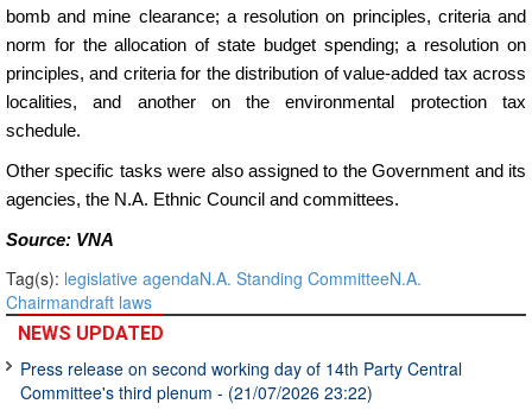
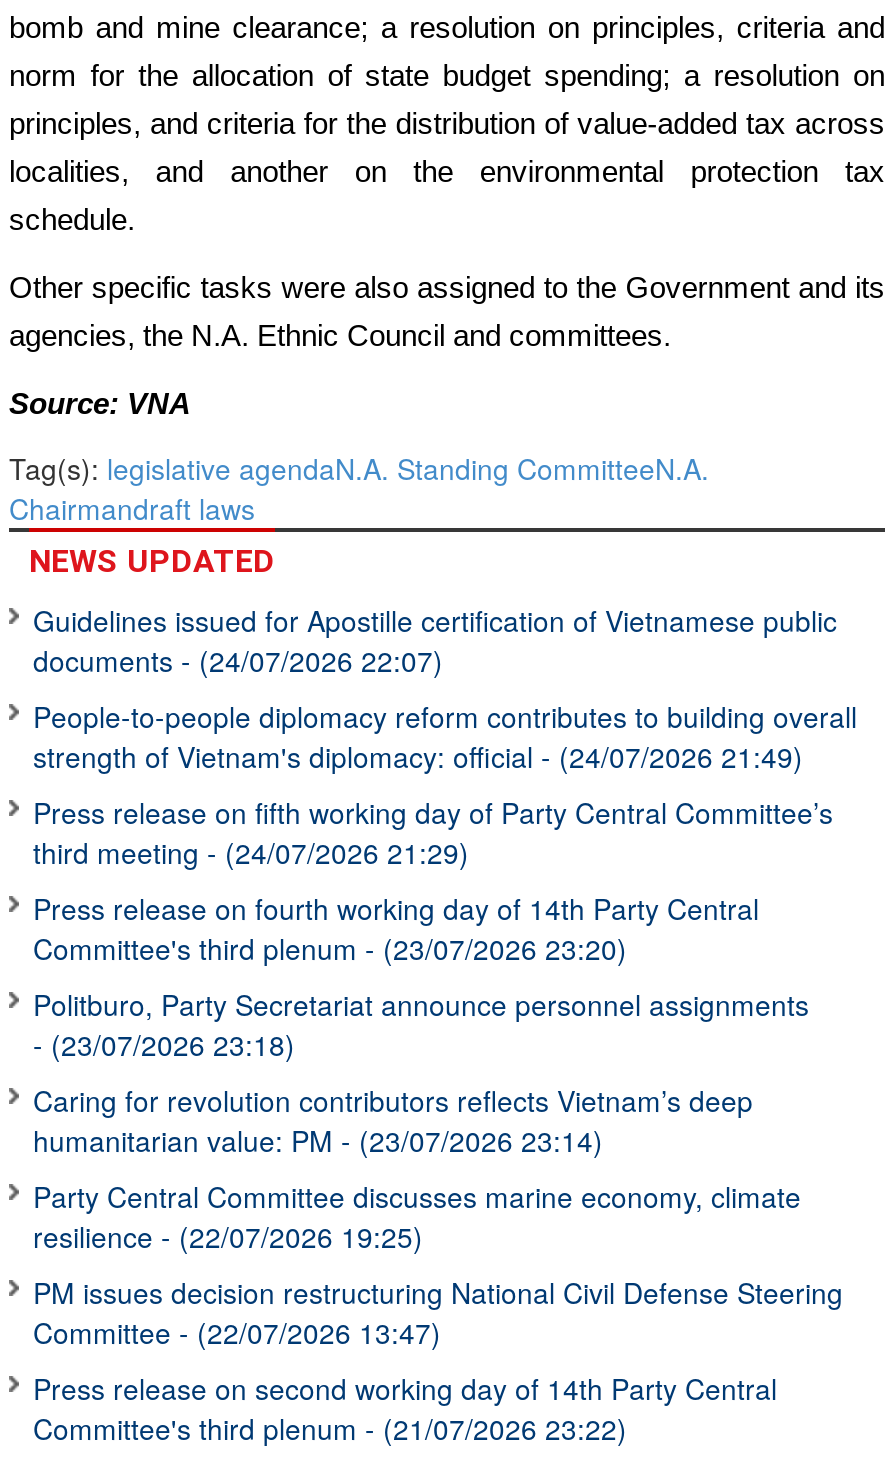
none -> [33,599,857,1351] Guidelines issued for Apostille certification of Vietnamese public | documents - (24/07/2026 22:07) | People-to-people diplomacy reform contributes to building overall | strength of Vietnam's diplomacy: official - (24/07/2026 21:49) | Press release on fifth working day of Party Central Committee’s | third meeting - (24/07/2026 21:29) | Press release on fourth working day of 14th Party Central | Committee's third plenum - (23/07/2026 23:20) | Politburo, Party Secretariat announce personnel assignments | - (23/07/2026 23:18) | Caring for revolution contributors reflects Vietnam’s deep | humanitarian value: PM - (23/07/2026 23:14) | Party Central Committee discusses marine economy, climate | resilience - (22/07/2026 19:25) | PM issues decision restructuring National Civil Defense Steering | Committee - (22/07/2026 13:47)

